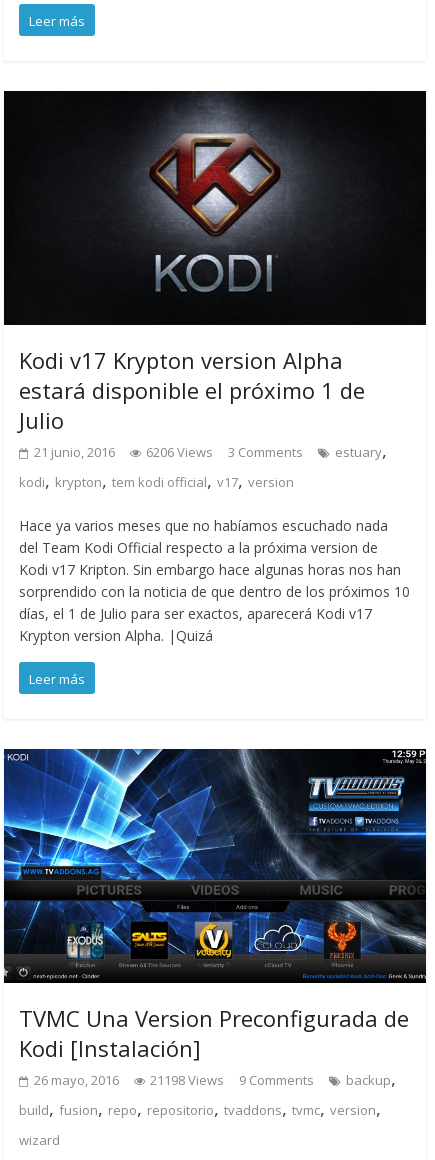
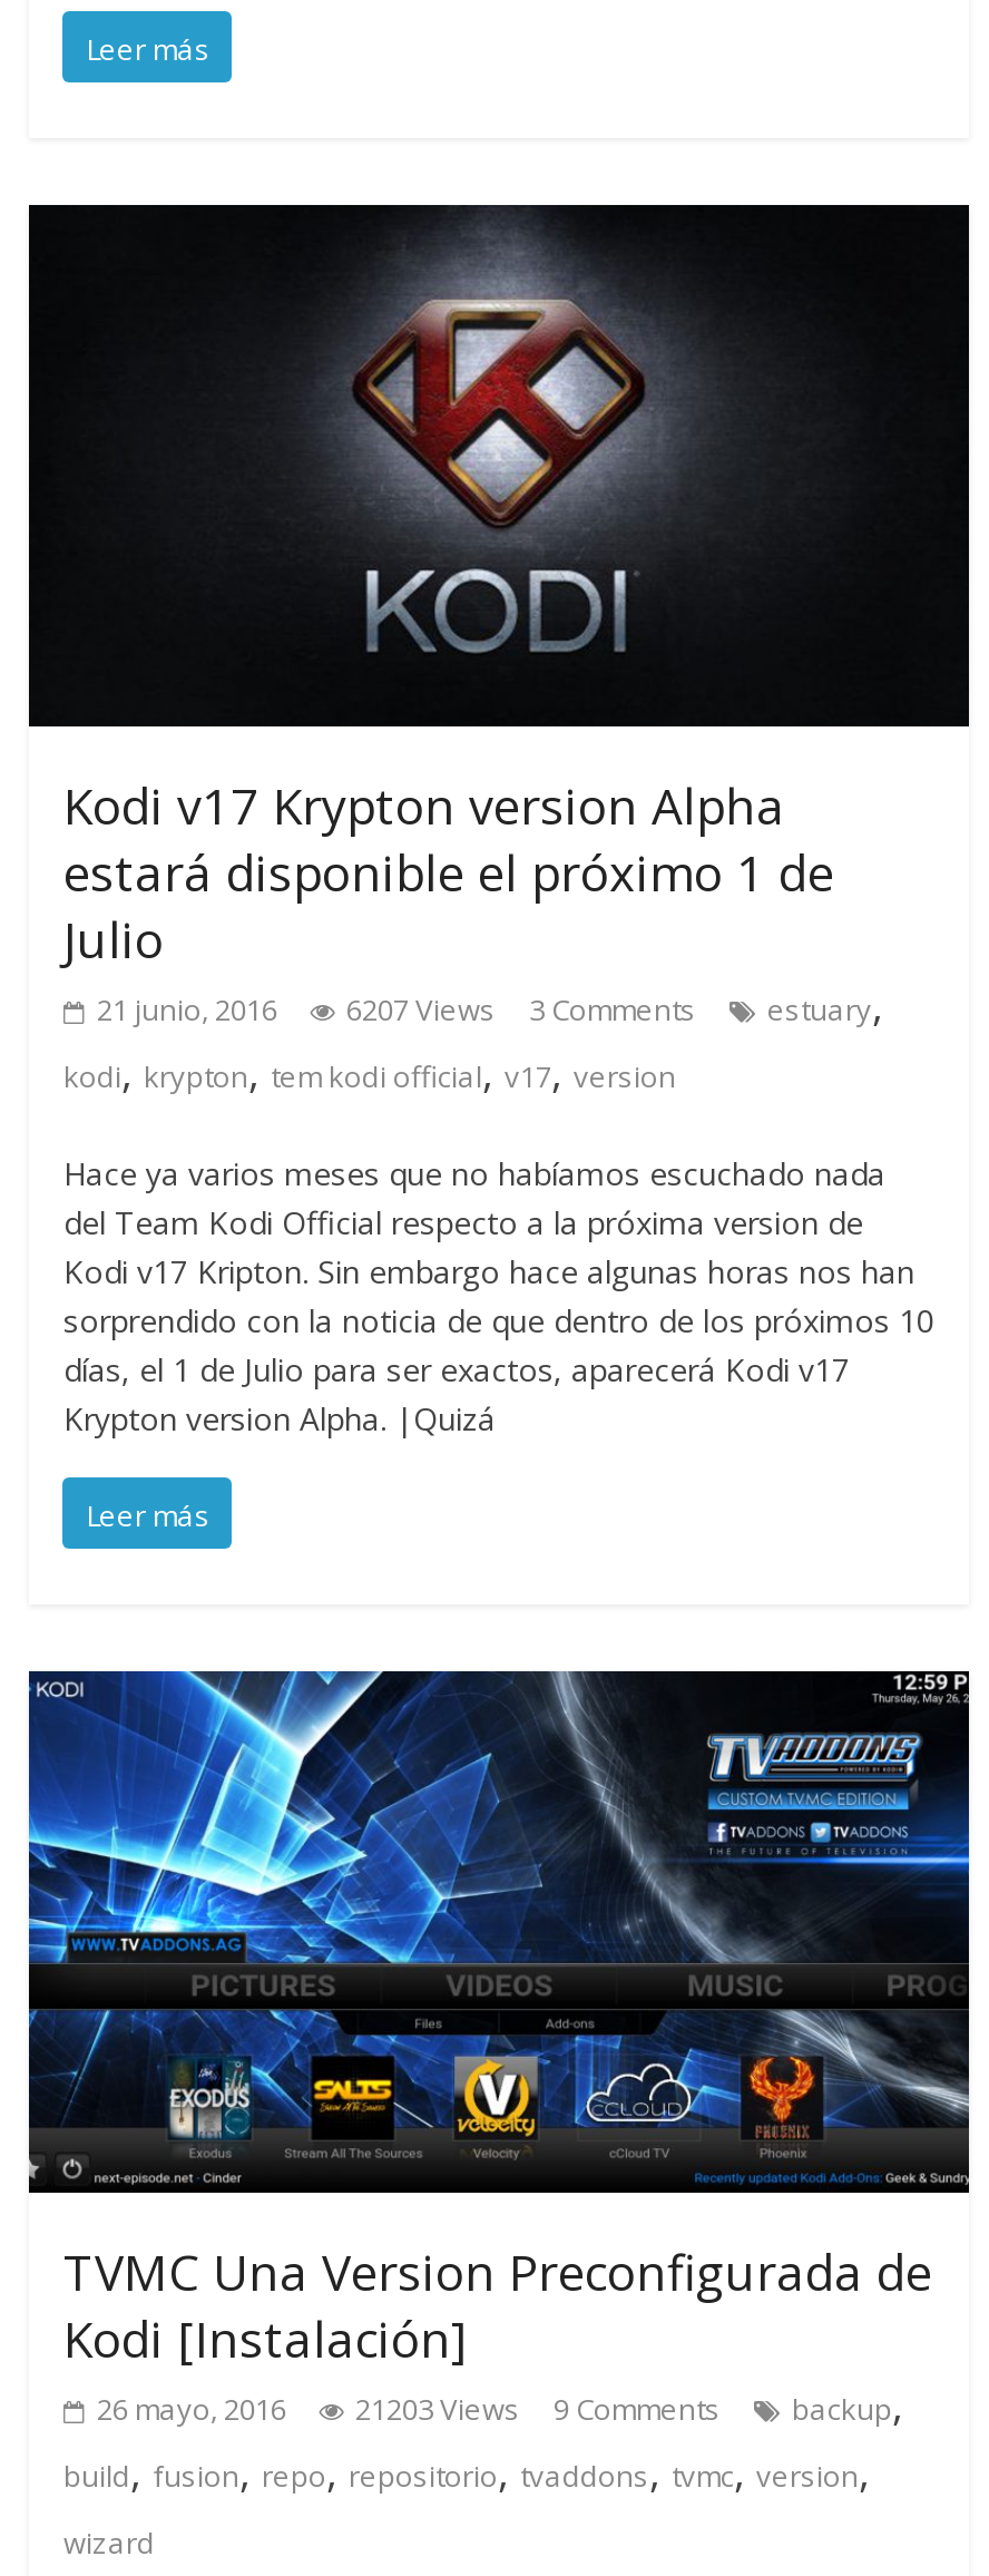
[34,437,387,463] 21 junio, 2016 6206 Views 3 Comments estuary, -> [97,976,883,1034] 21 junio, 2016 6207 Views 3 Comments estuary,
[34,1065,396,1091] 26 mayo, 2016 21198 Views 9 Comments backup, -> [97,2376,903,2434] 26 mayo, 2016 21203 Views 9 Comments backup,

